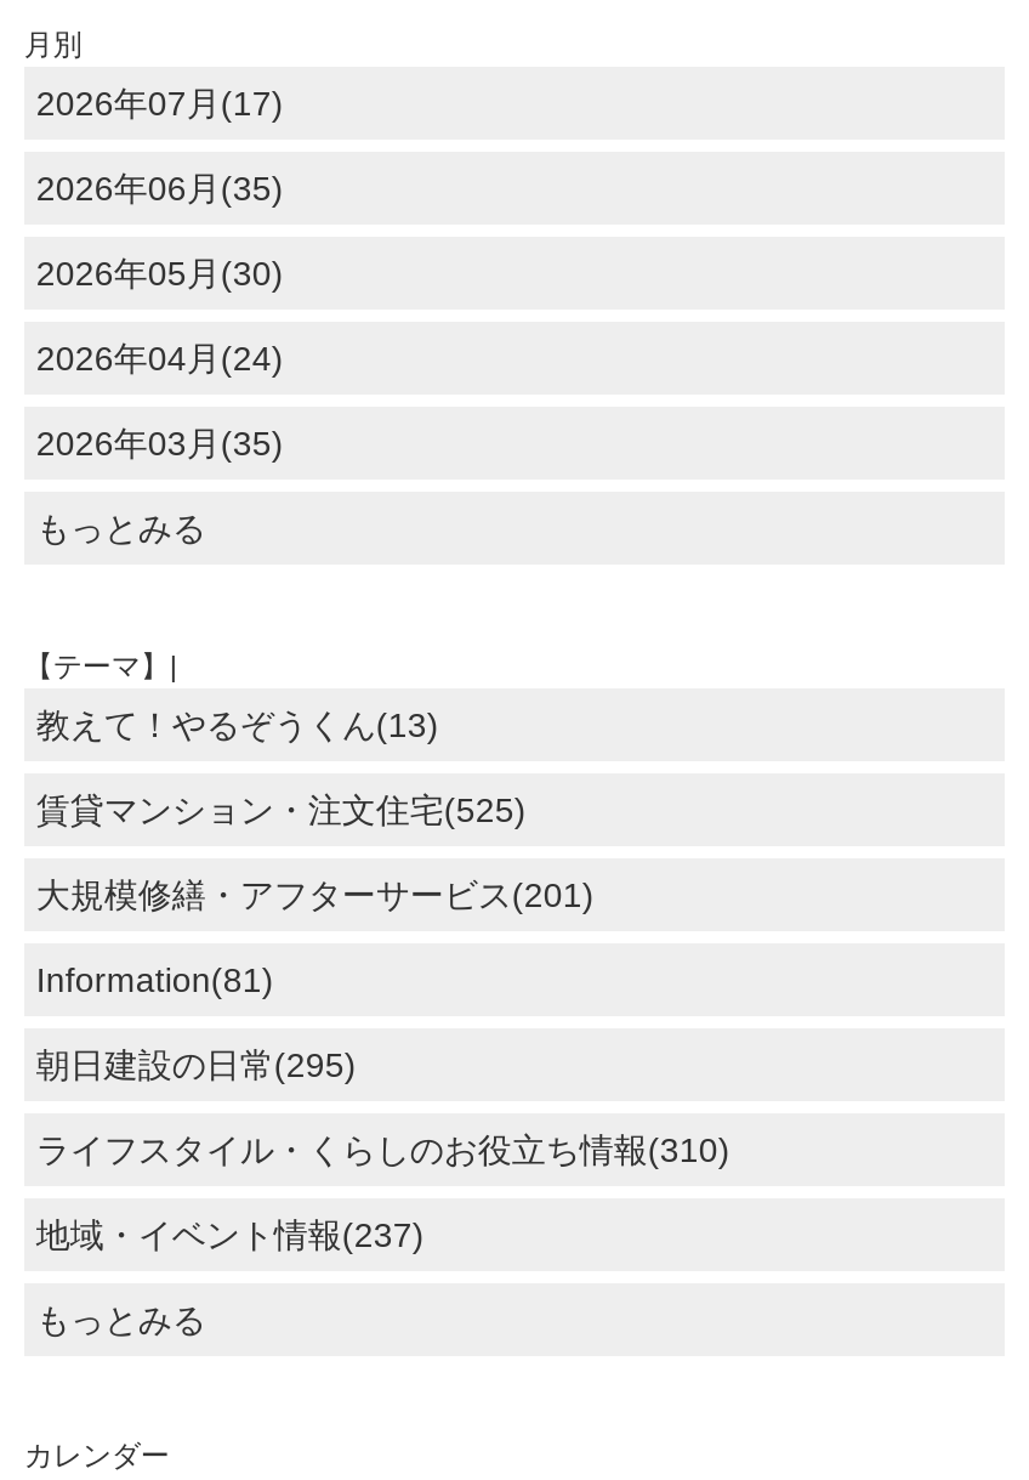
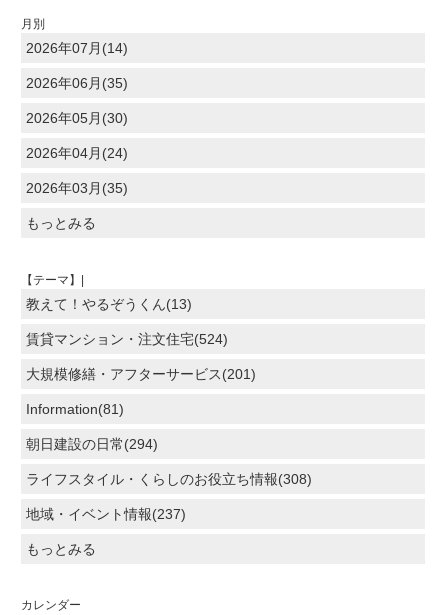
[36,85,283,123] 2026年07月(17) -> [26,40,128,56] 2026年07月(14)
[36,790,526,829] 賃貸マンション・注文住宅(525) -> [26,331,228,347] 賃貸マンション・注文住宅(524)
[36,1045,356,1083] 朝日建設の日常(295) -> [26,436,158,452] 朝日建設の日常(294)
[36,1130,730,1168] ライフスタイル・くらしのお役立ち情報(310) -> [26,471,312,487] ライフスタイル・くらしのお役立ち情報(308)

